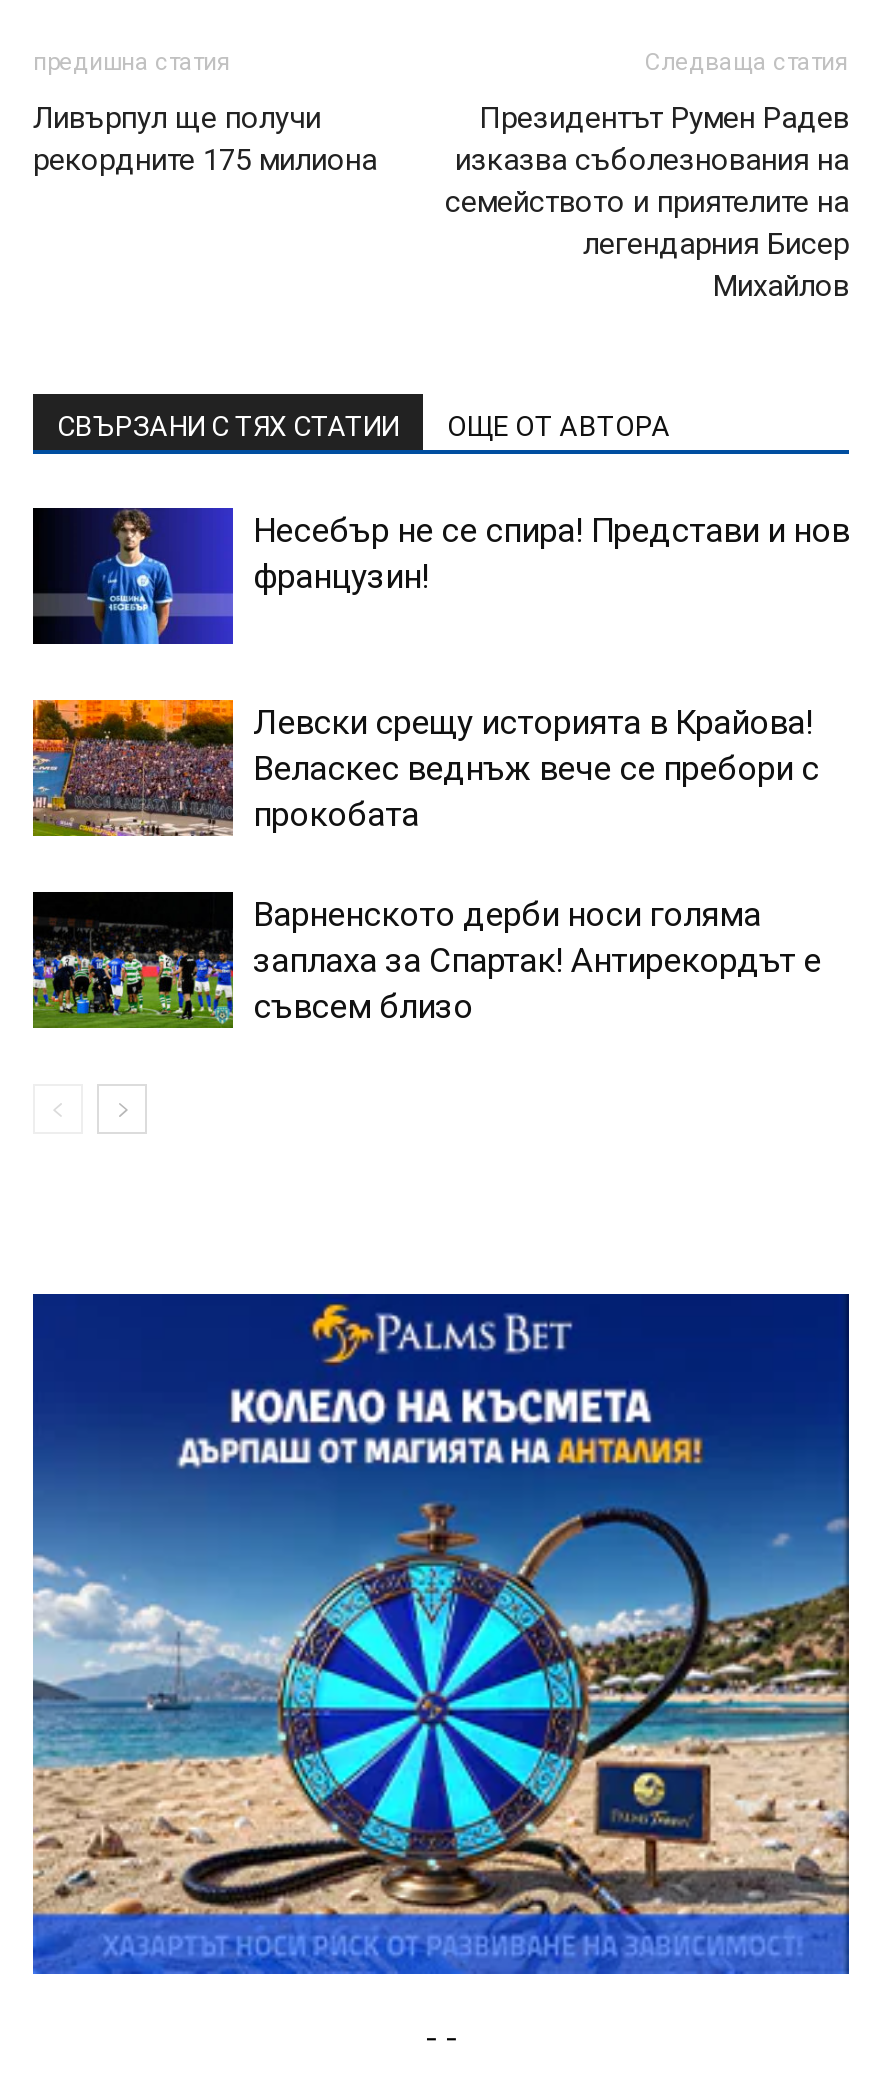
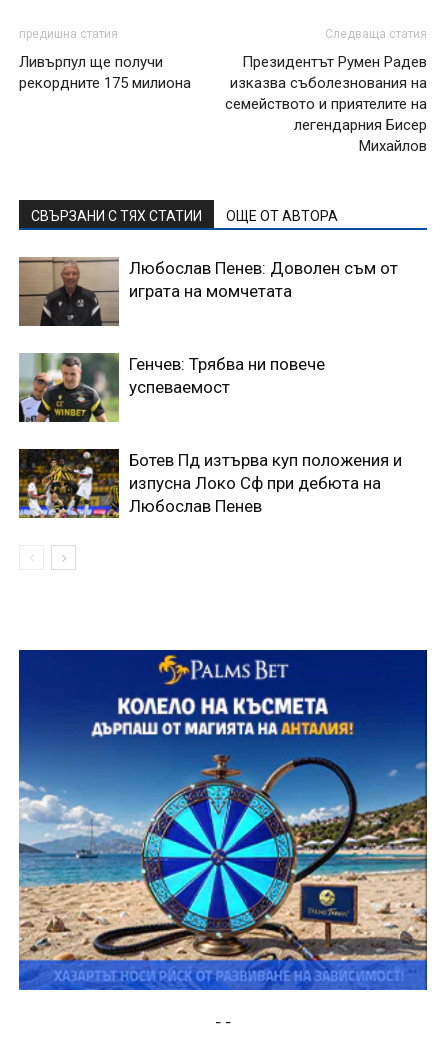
[31,506,849,646] [image] | Несебър не се спира! Представи и нов | французин! -> [18,256,398,327] [image] | Любослав Пенев: Доволен съм от | играта на момчетата
[31,698,819,838] [image] | Левски срещу историята в Крайова! | Веласкес веднъж вече се пребори с | прокобата -> [18,352,325,423] [image] | Генчев: Трябва ни повече | успеваемост
[31,892,821,1028] [image] | Варненското дерби носи голяма | заплаха за Спартак! Антирекордът е | съвсем близо -> [18,449,402,519] [image] | Ботев Пд изтърва куп положения и | изпусна Локо Сф при дебюта на | Любослав Пенев

